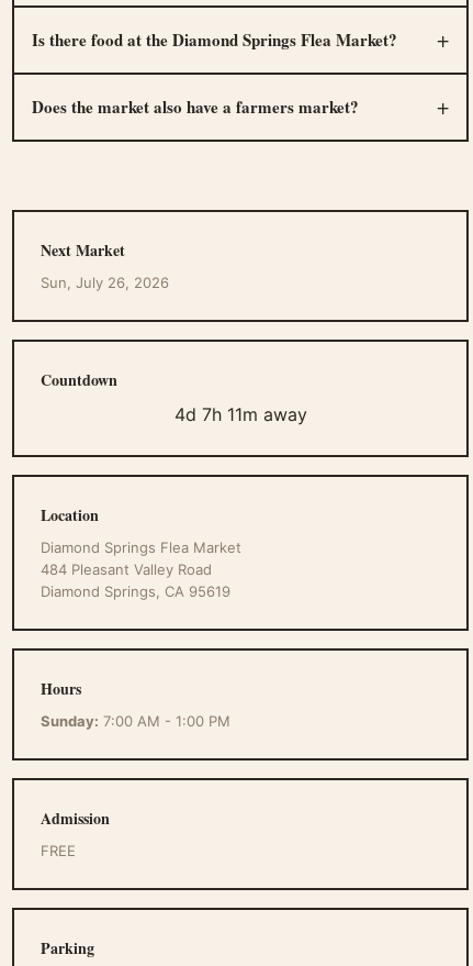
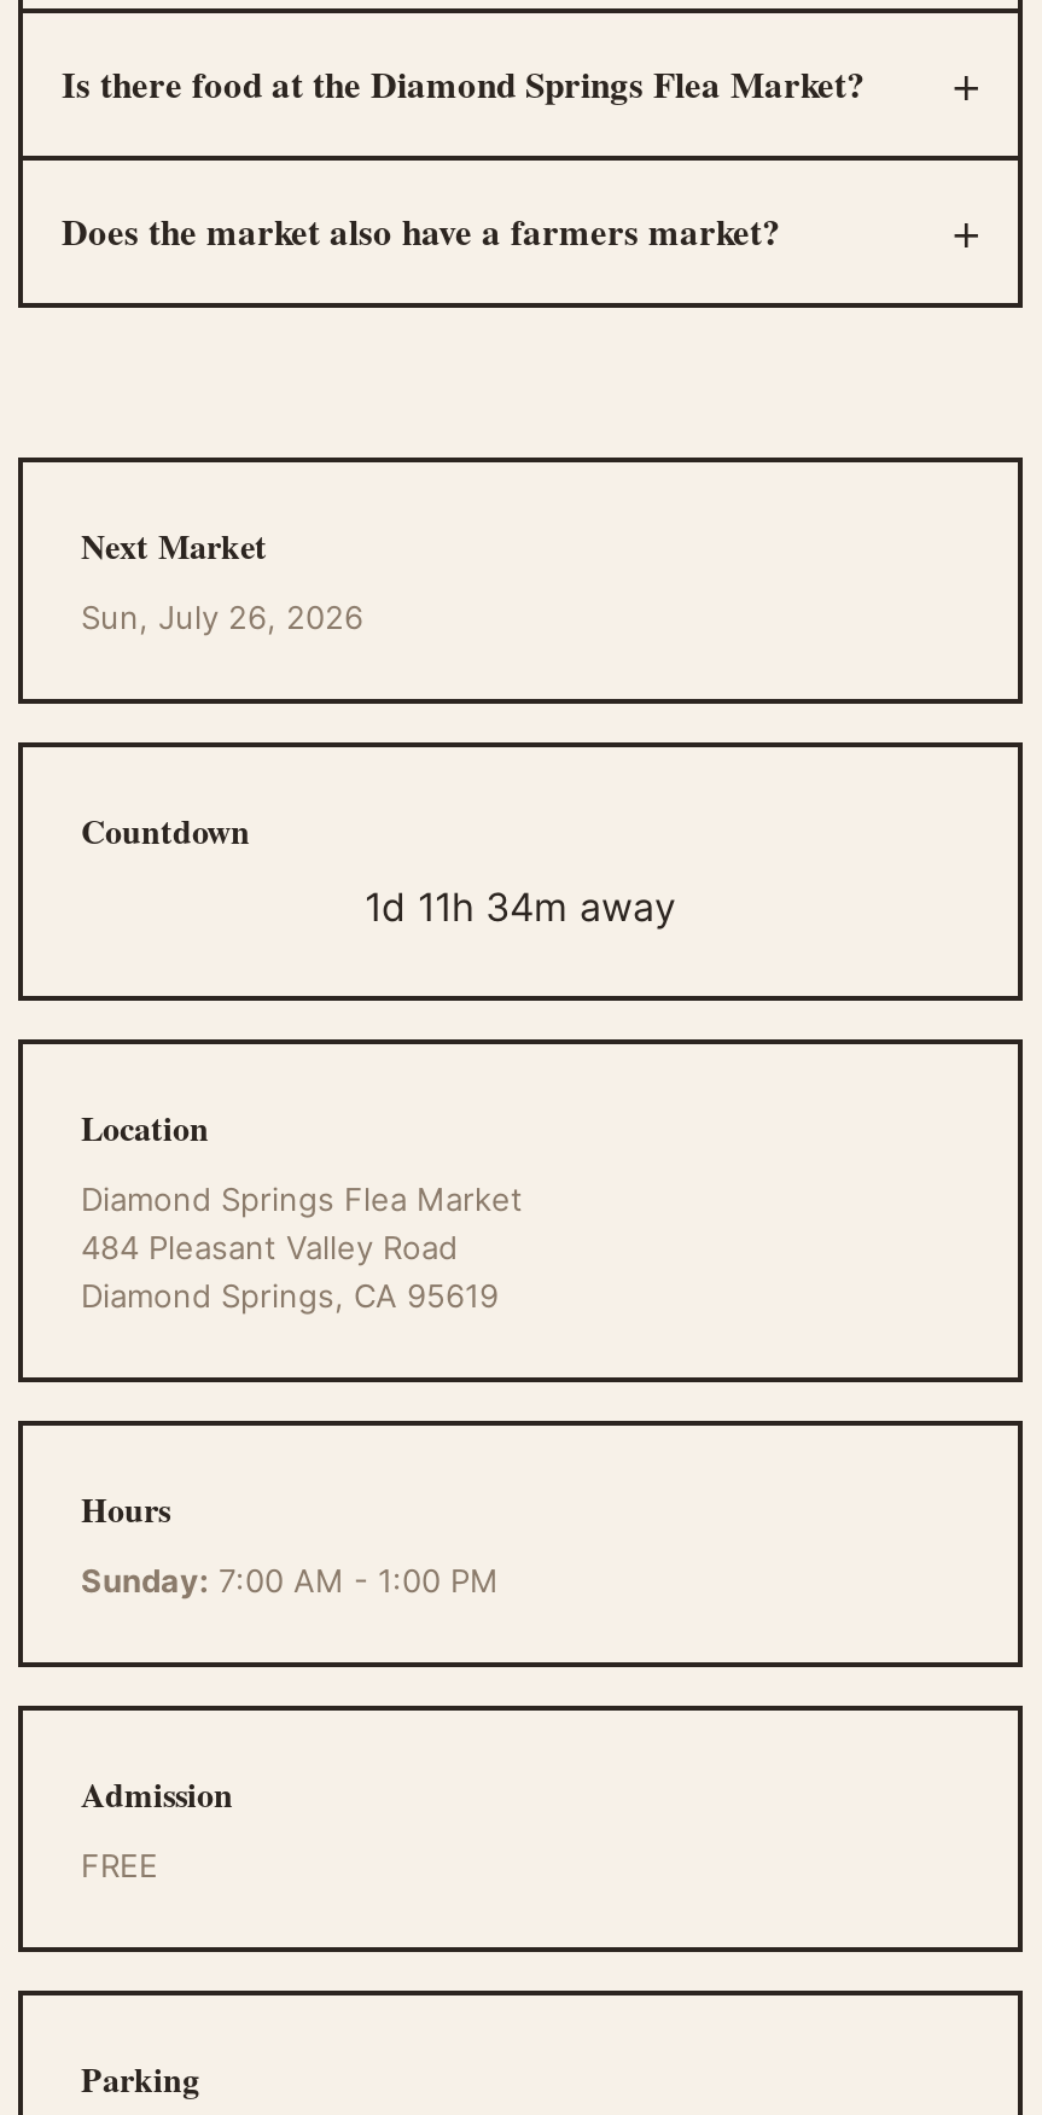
[174,403,307,425] 4d 7h 11m away -> [365,882,676,930] 1d 11h 34m away

